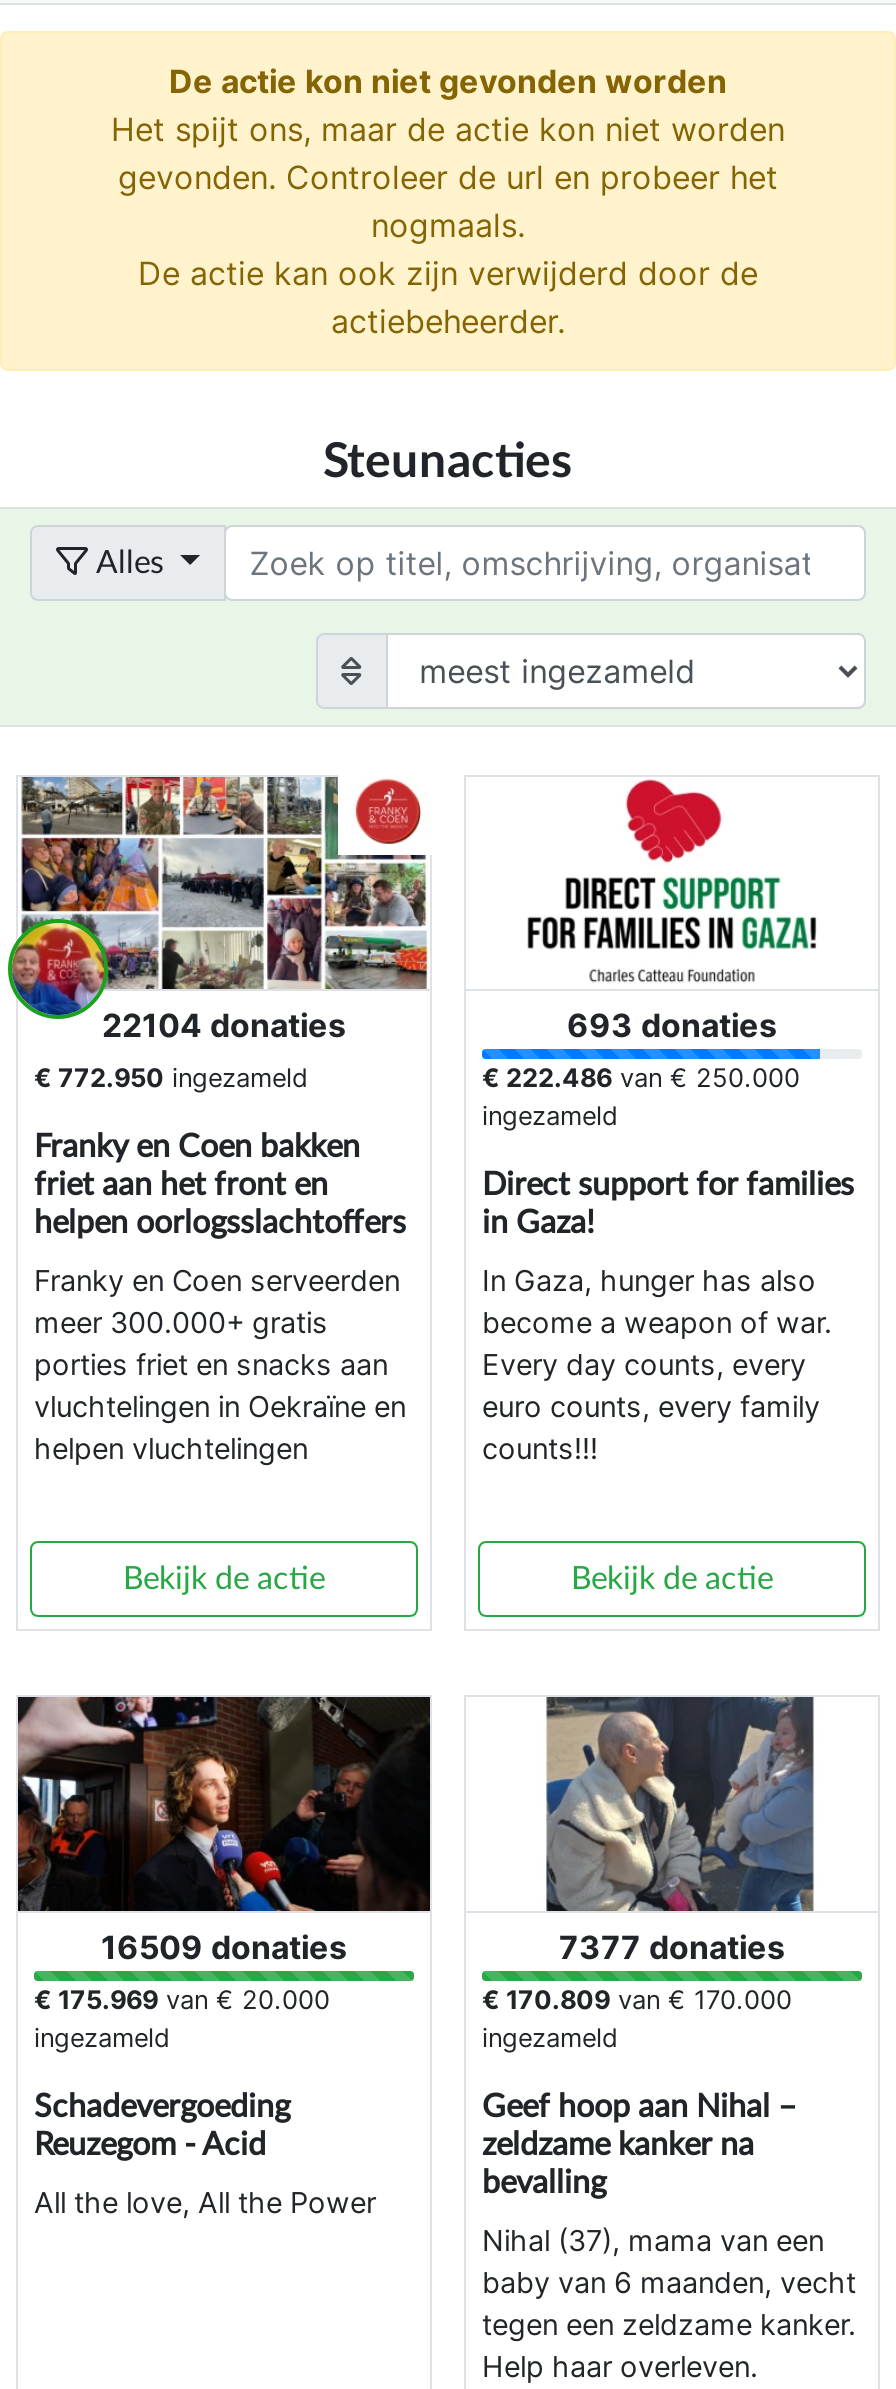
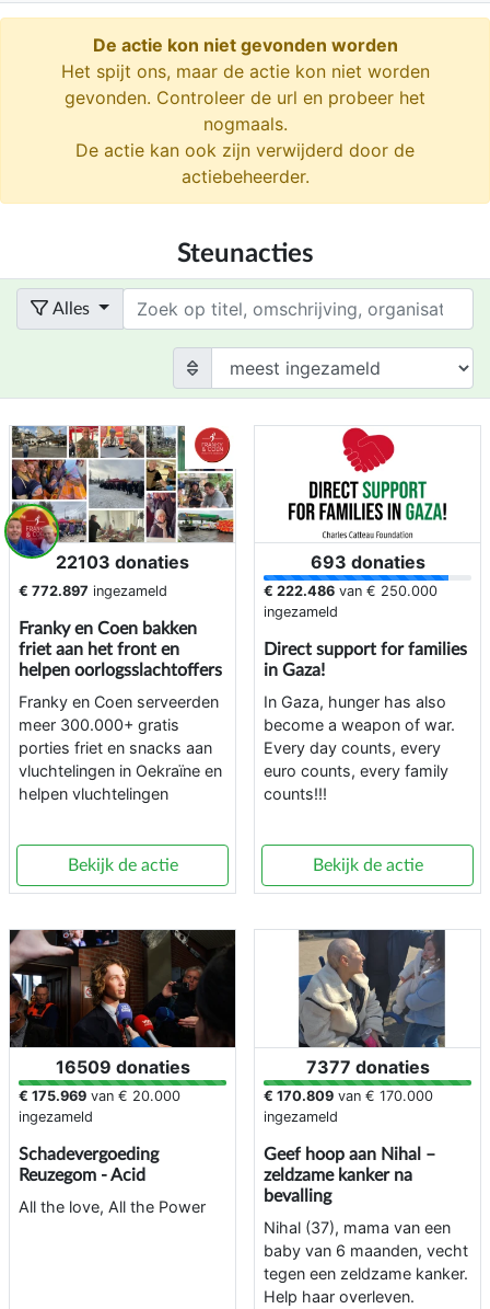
[102,1006,346,1046] 22104 donaties -> [56,551,189,573] 22103 donaties
[34,1064,308,1094] € 772.950 ingezameld -> [19,583,167,600] € 772.897 ingezameld

